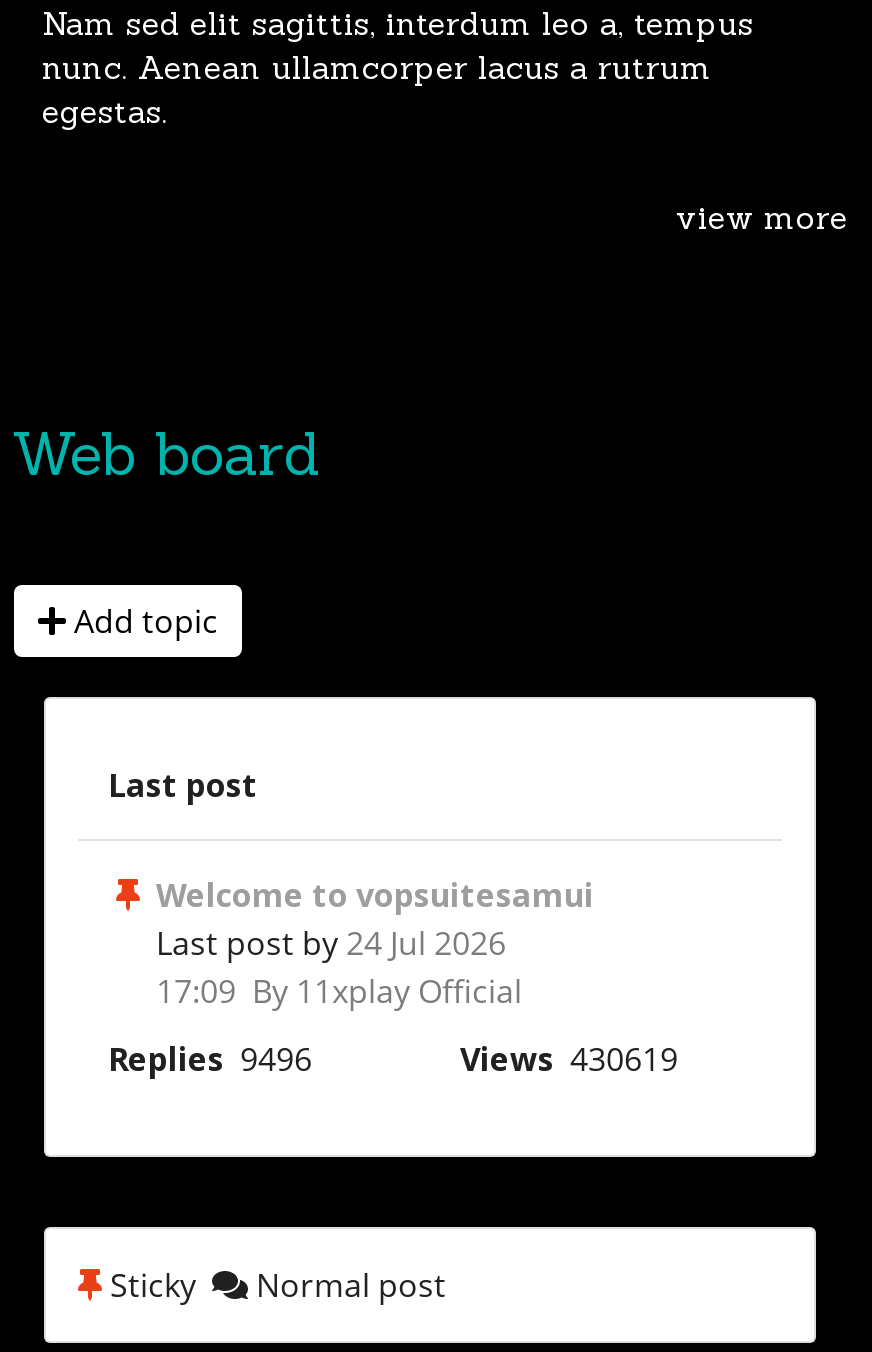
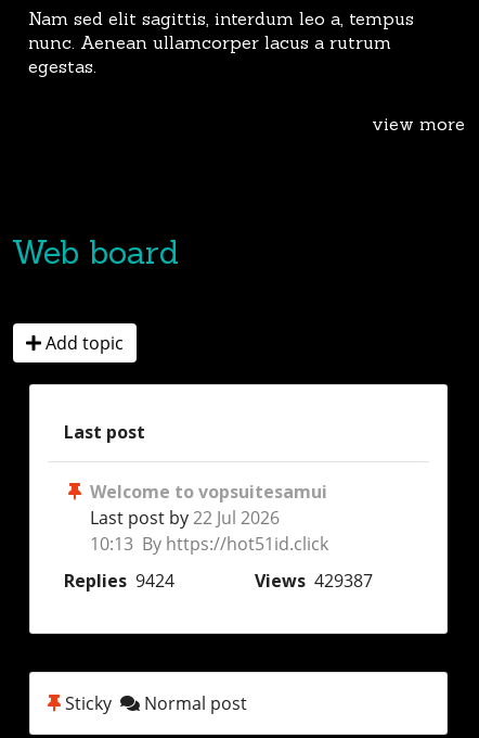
[156,922,522,1014] Last post by 24 Jul 2026 | 17:09 By 11xplay Official -> [90,506,328,556] Last post by 22 Jul 2026 | 10:13 By https://hot51id.click
[108,1038,678,1082] Replies 9496 | Views 430619 -> [64,569,373,593] Replies 9424 | Views 429387

